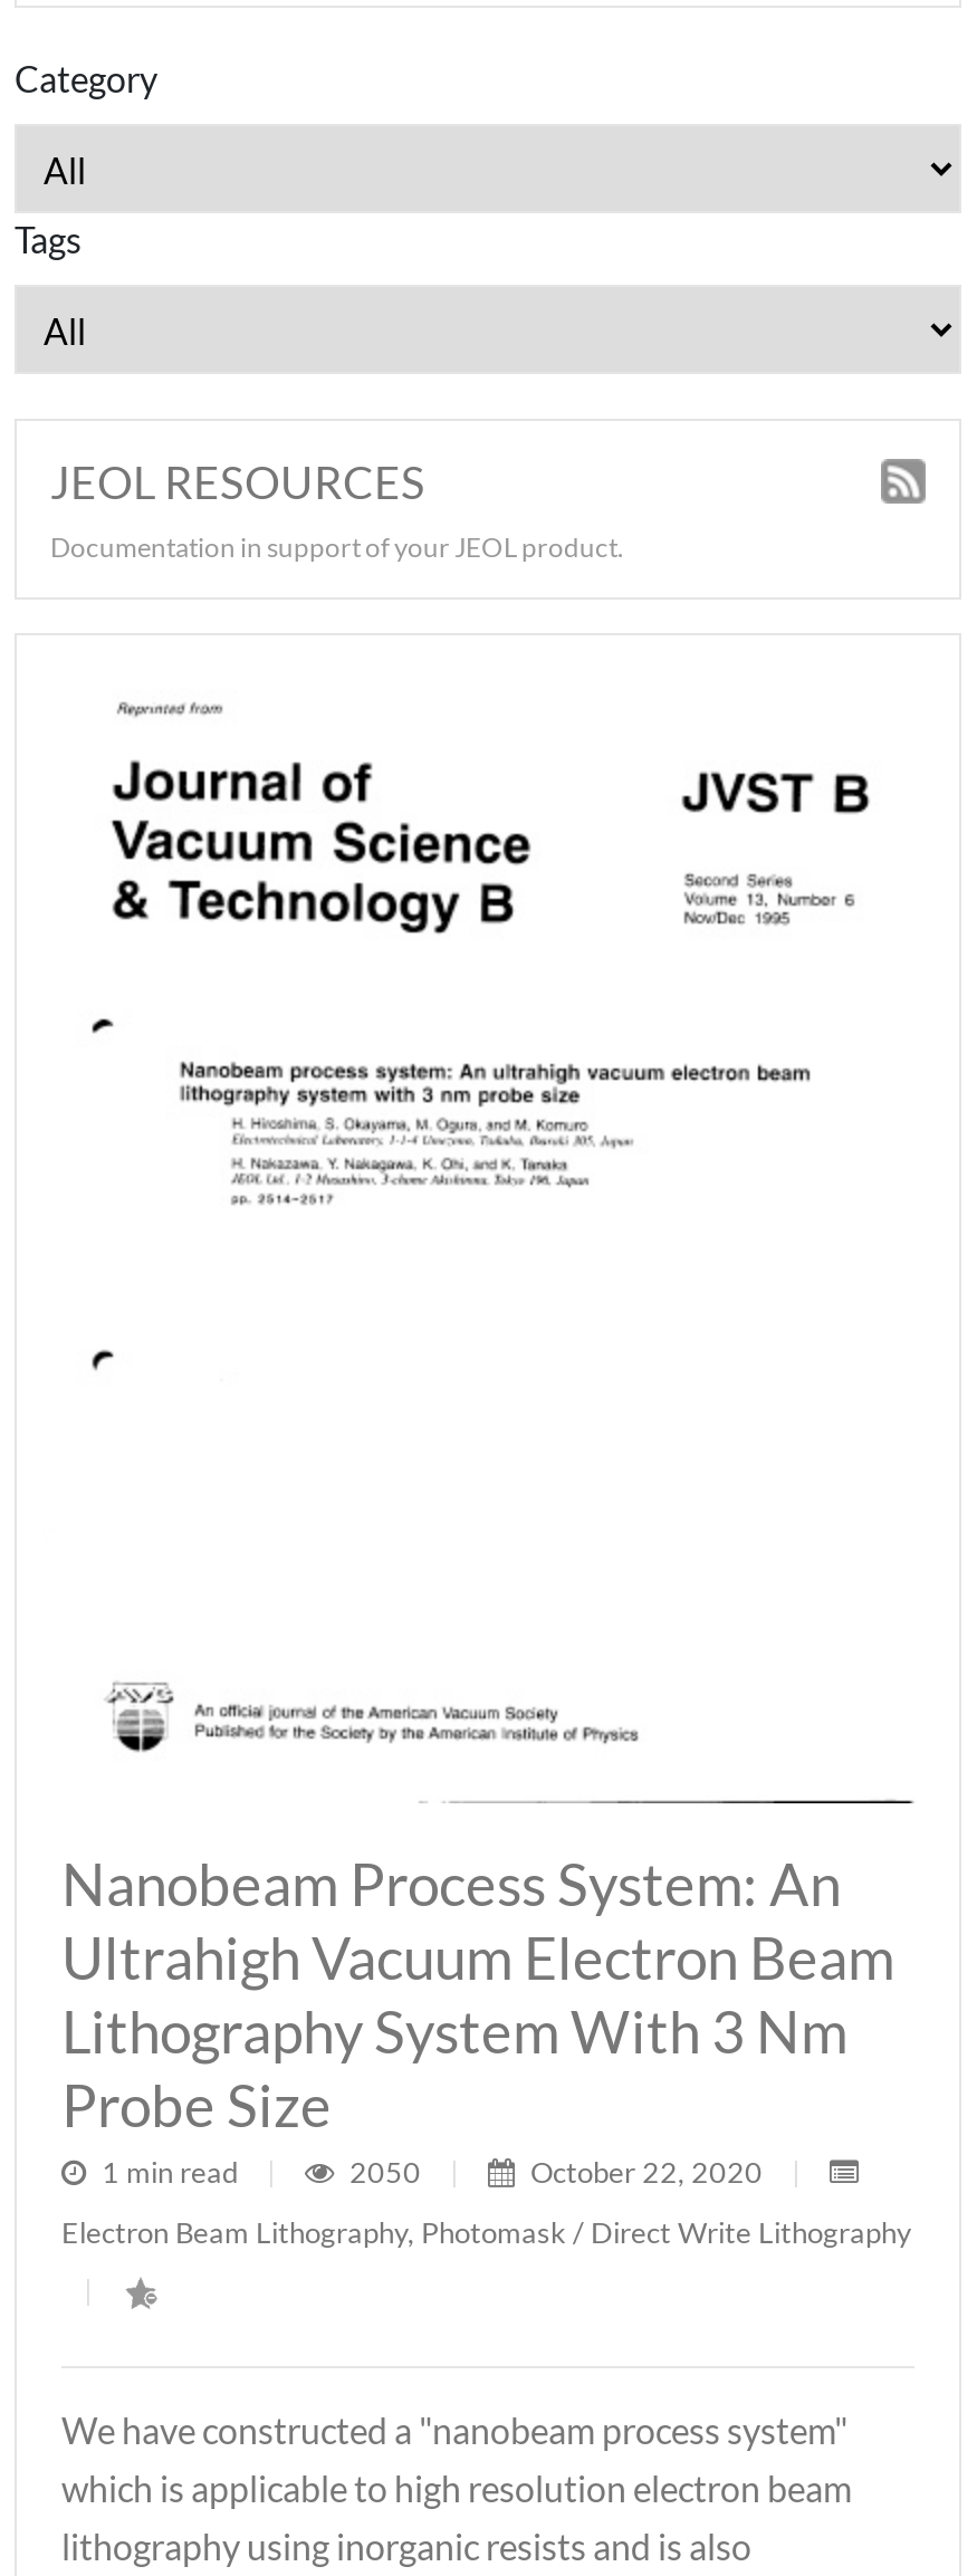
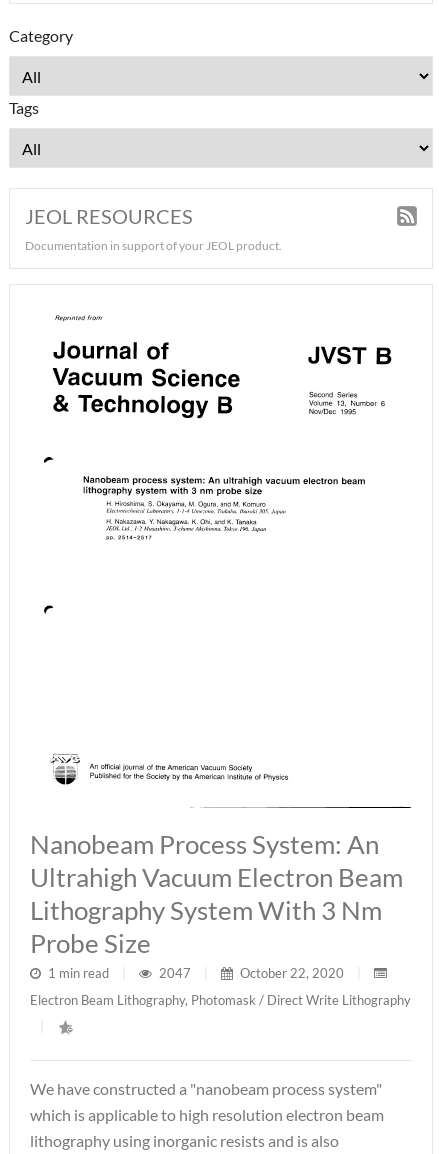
[349,2154,428,2190] 2050 -> [159,965,194,981] 2047

